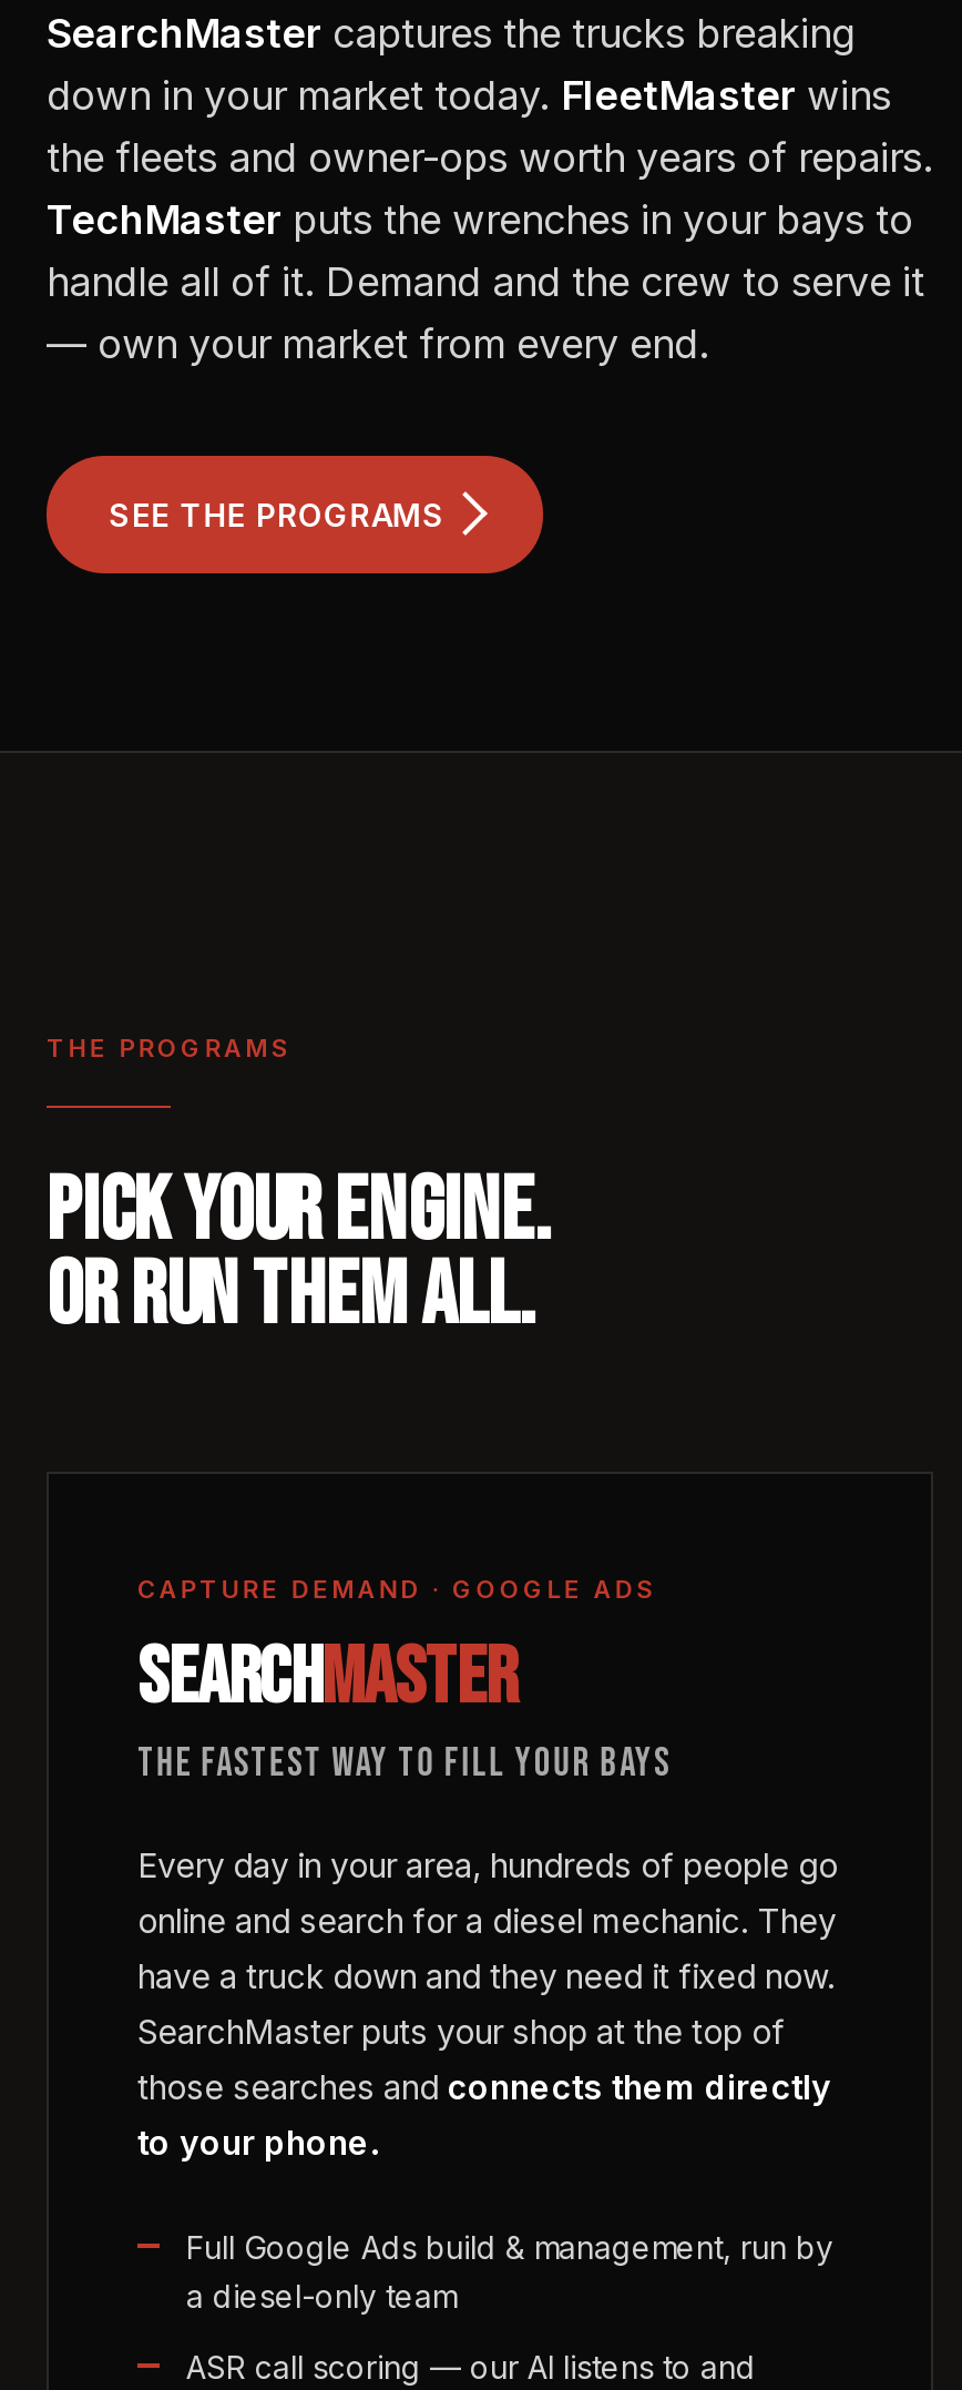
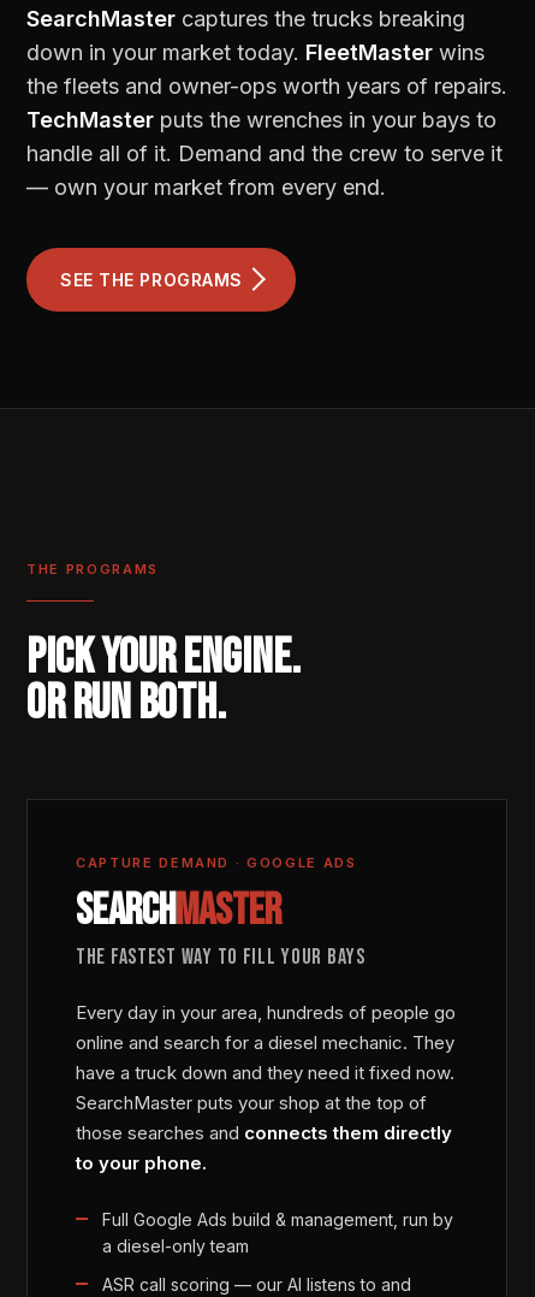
[47,1242,536,1349] OR RUN THEM ALL. -> [26,674,226,732] OR RUN BOTH.

